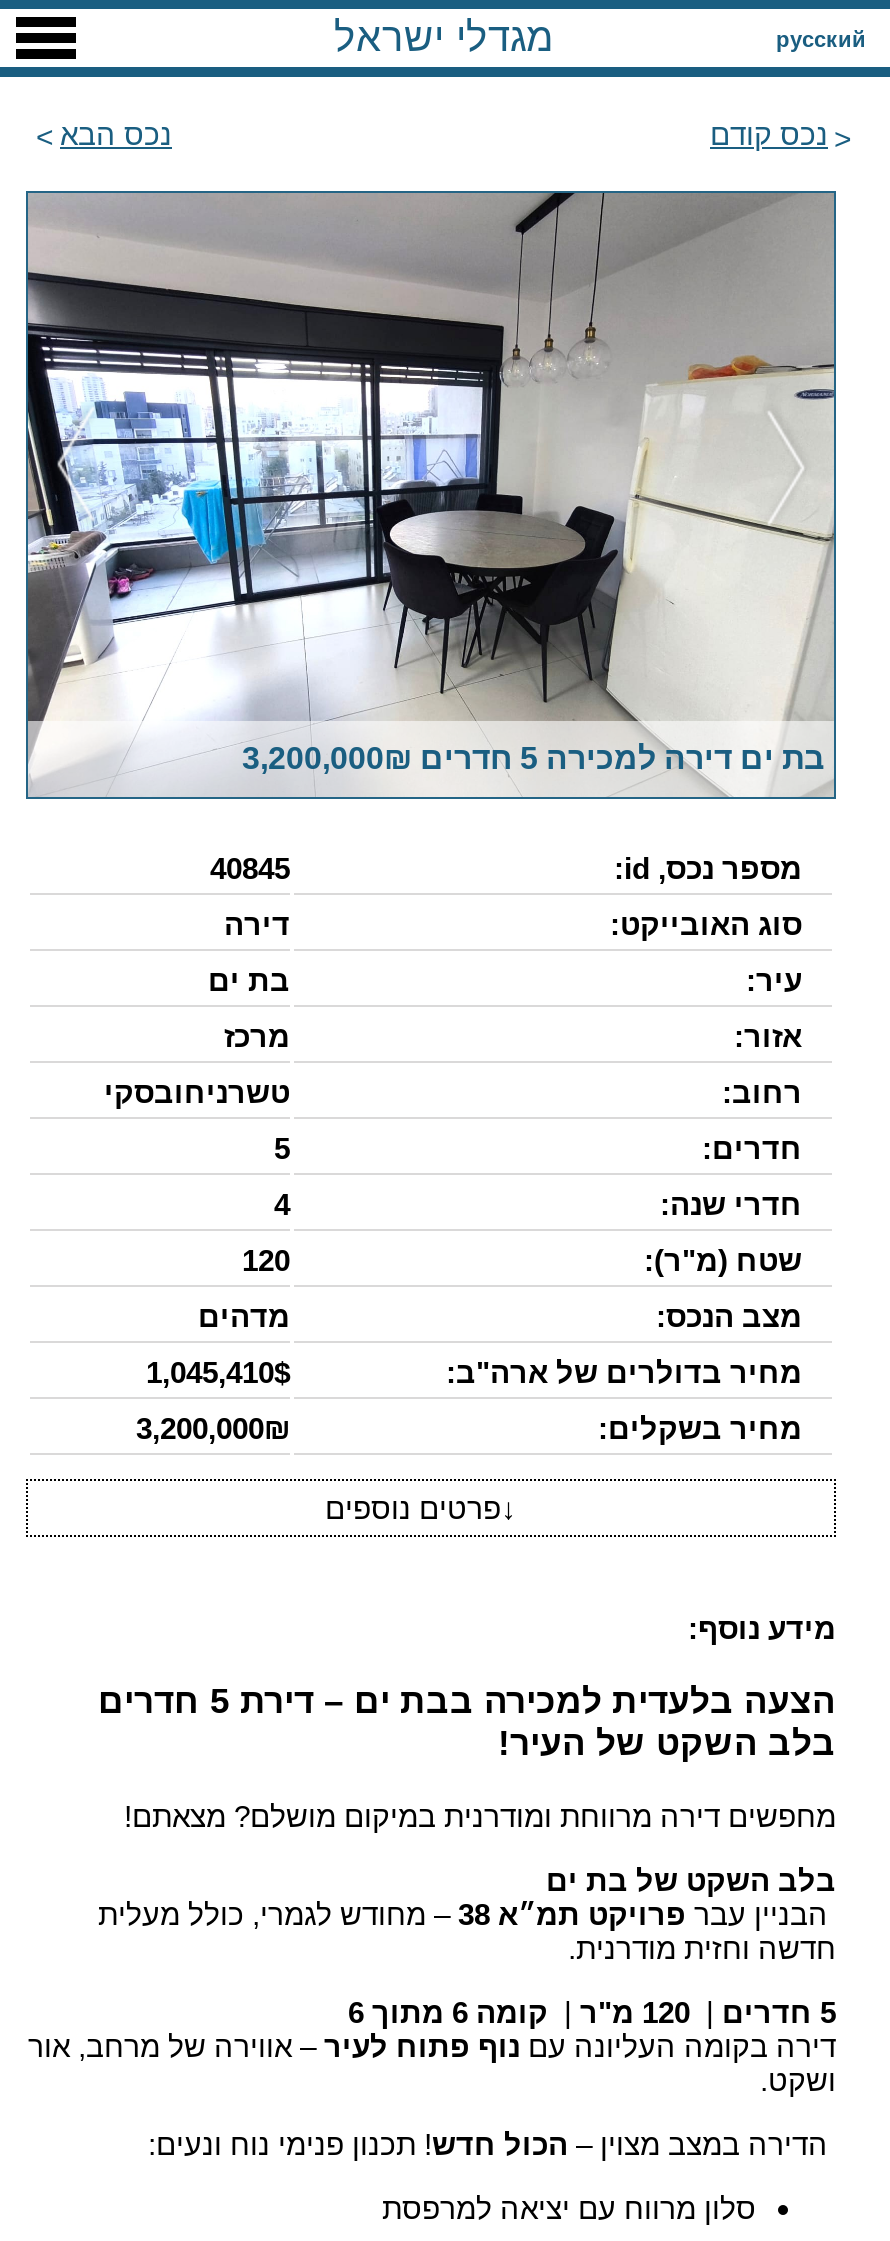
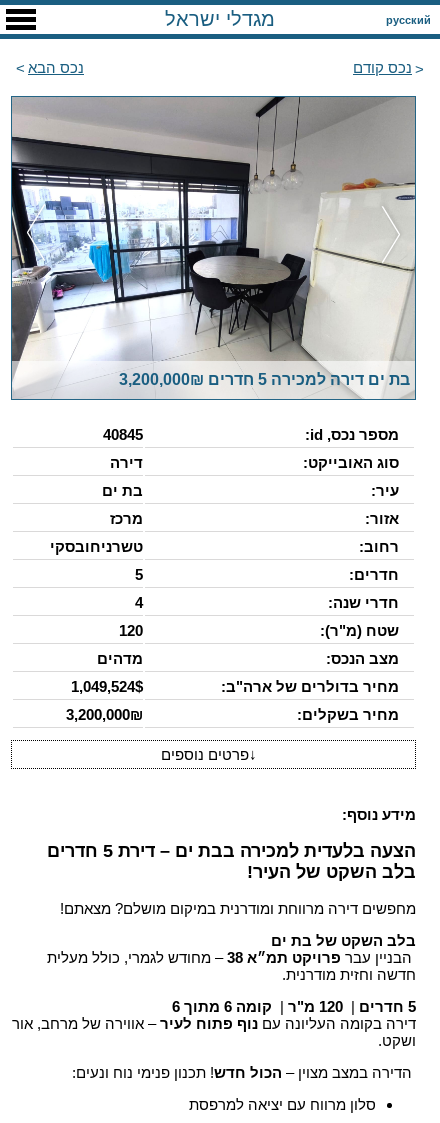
[146,1355,290,1389] 1,045,410$ -> [71,678,143,695] 1,049,524$

